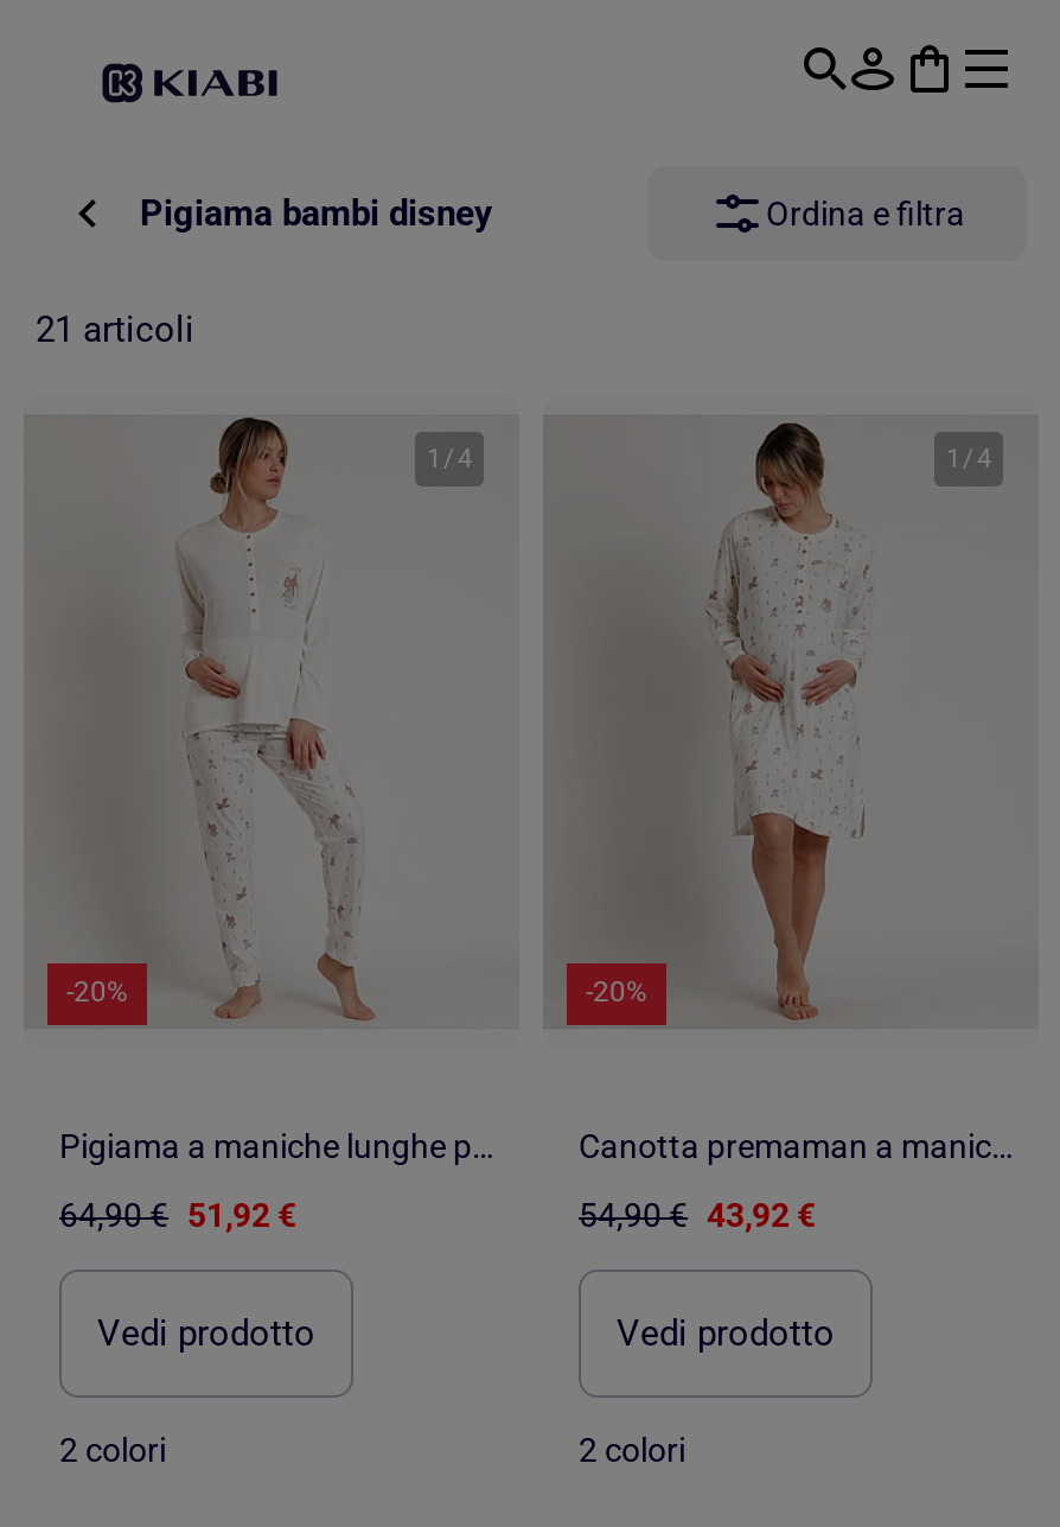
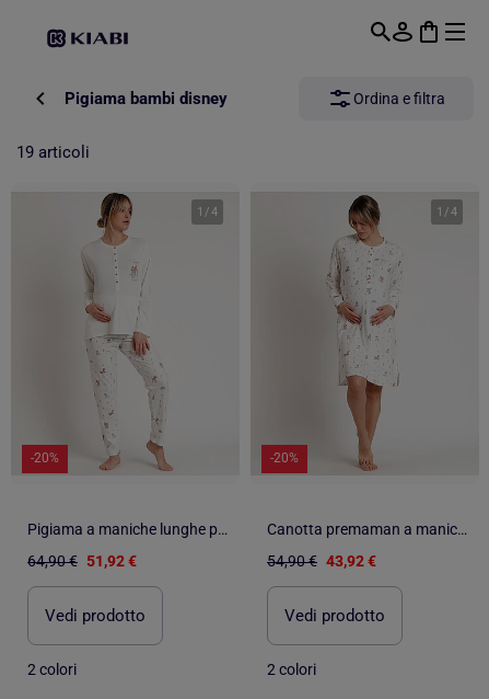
[36,308,194,351] 21 articoli -> [16,142,90,162] 19 articoli

